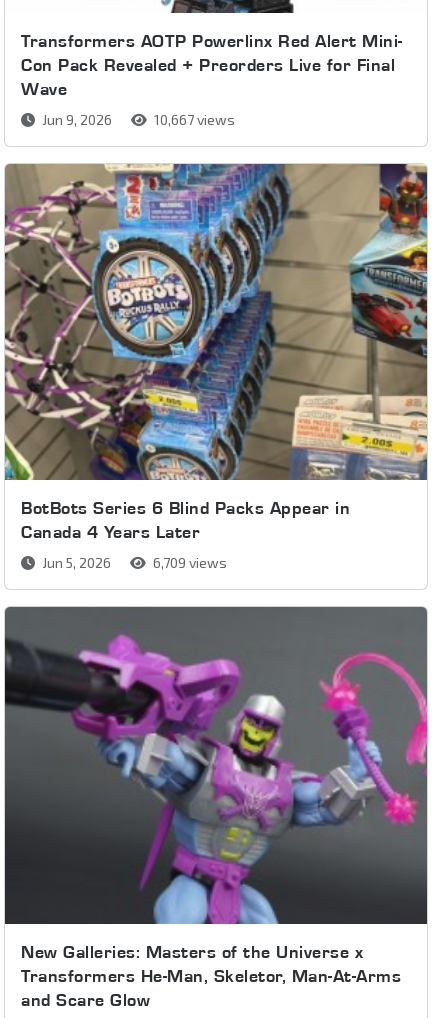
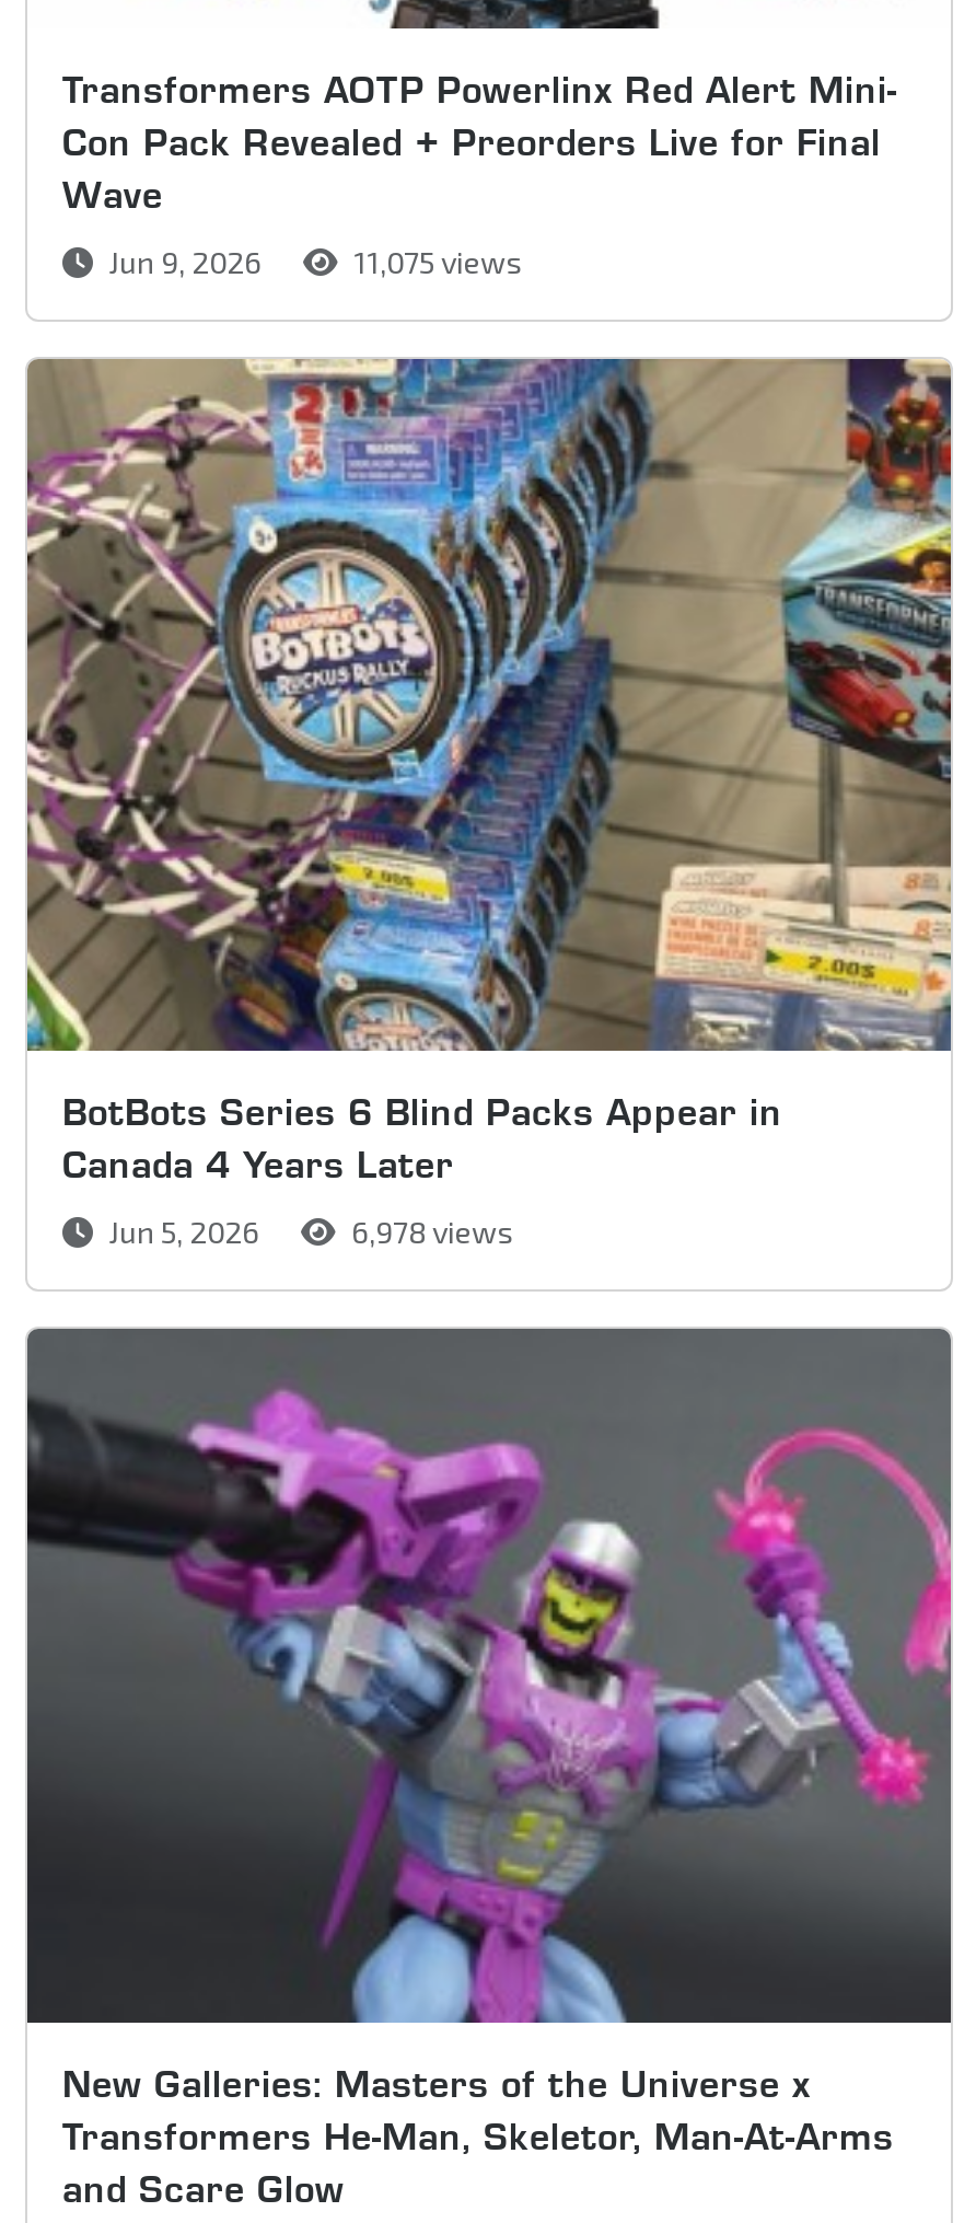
[151,111,235,128] 10,667 views -> [347,242,524,280] 11,075 views
[150,554,227,571] 6,709 views -> [345,1213,515,1250] 6,978 views

